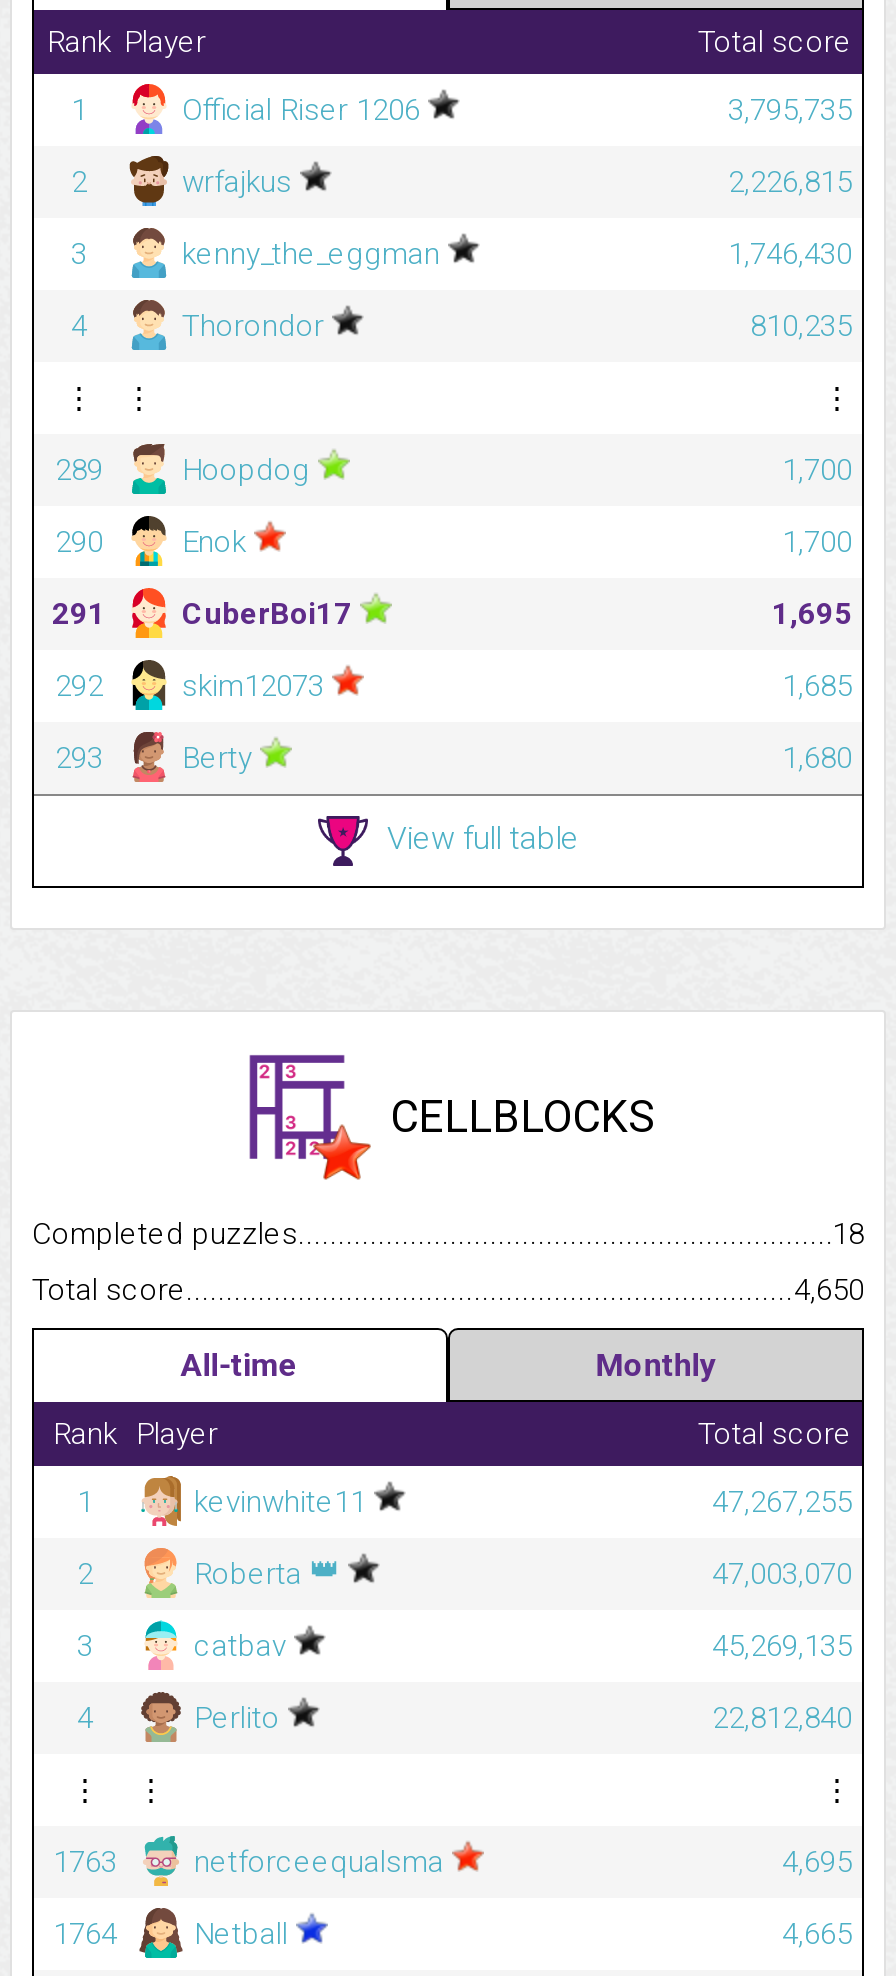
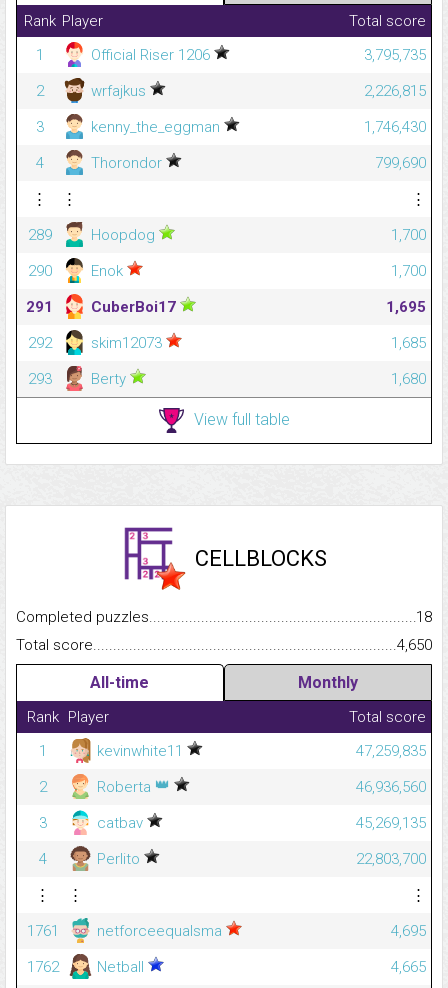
[750,308,852,344] 810,235 -> [375,154,426,172] 799,690
[712,1484,852,1520] 47,267,255 -> [356,742,426,760] 47,259,835
[712,1556,852,1592] 47,003,070 -> [356,778,426,796] 46,936,560
[712,1700,852,1736] 22,812,840 -> [356,850,426,868] 22,803,700
[53,1844,452,1880] 1763 netforceequalsma -> [26,922,226,940] 1761 netforceequalsma
[53,1916,296,1952] 1764 Netball -> [26,958,148,976] 1762 Netball

